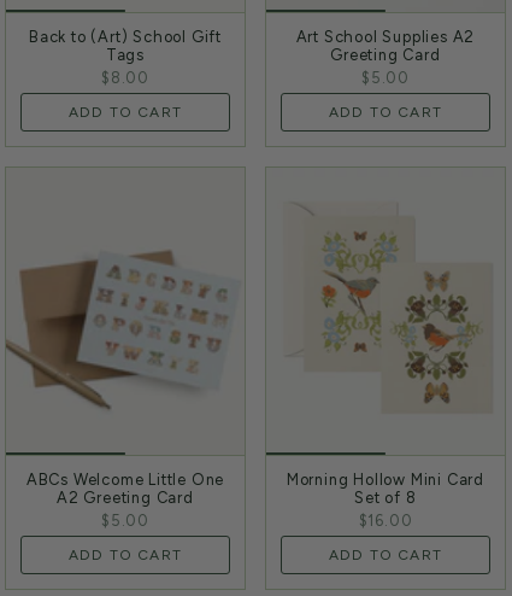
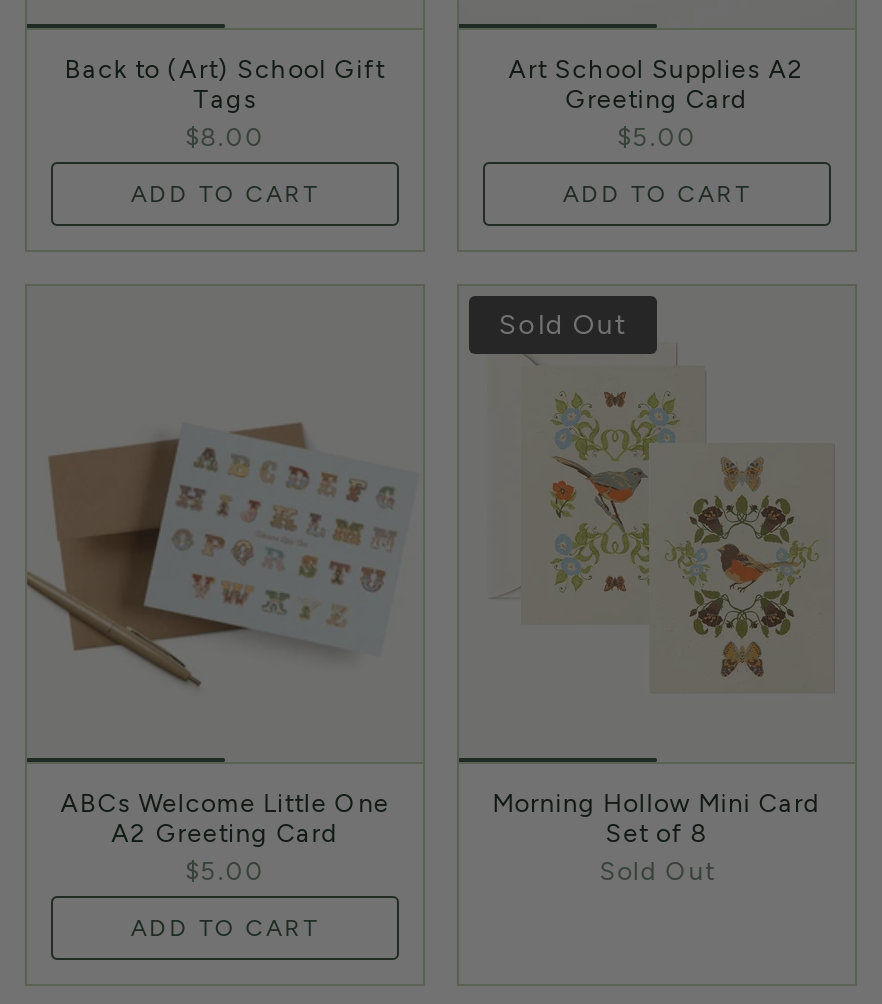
none -> [499,309,628,343] Sold Out
[329,511,442,563] $16.00 | ADD TO CART -> [600,856,714,886] Sold Out

